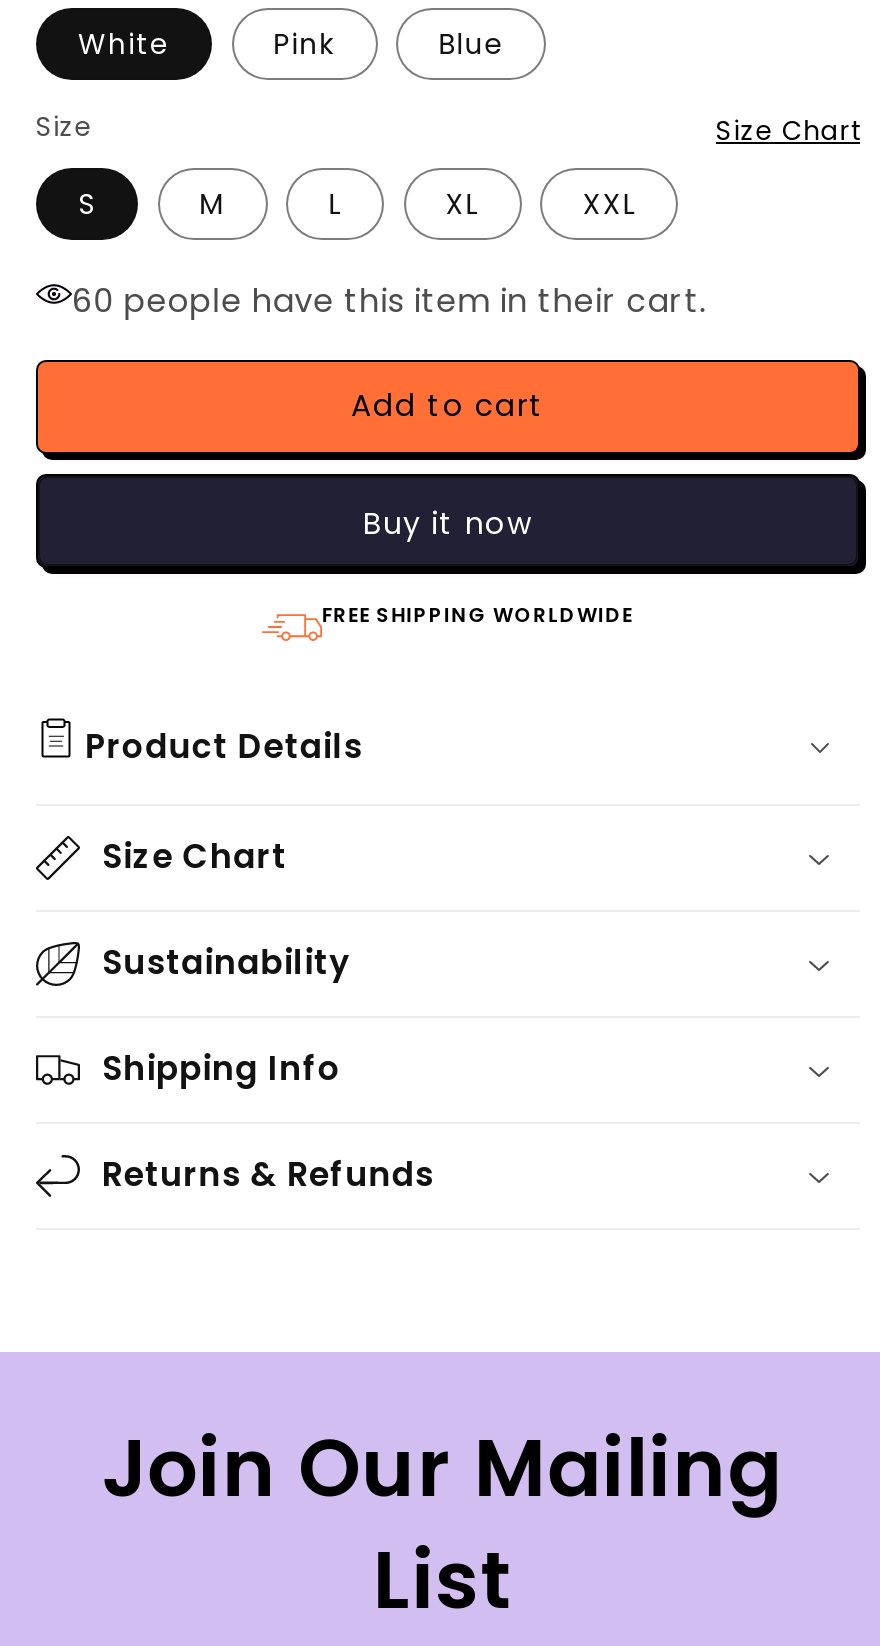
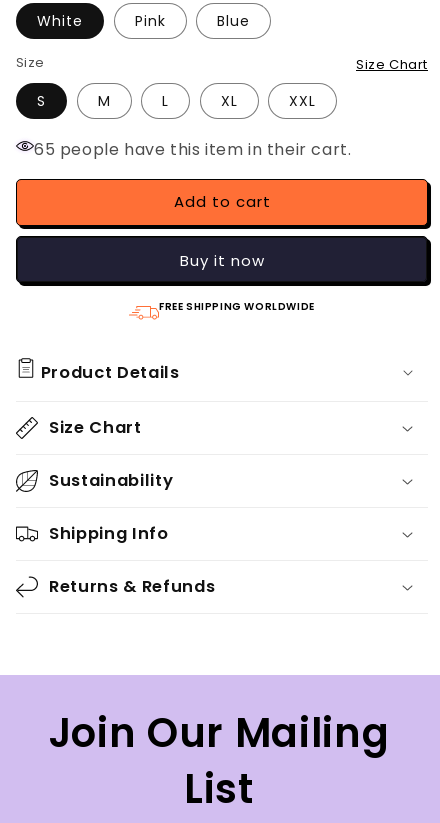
[72,277,707,323] 60 people have this item in their cart. -> [34,138,351,161] 65 people have this item in their cart.

